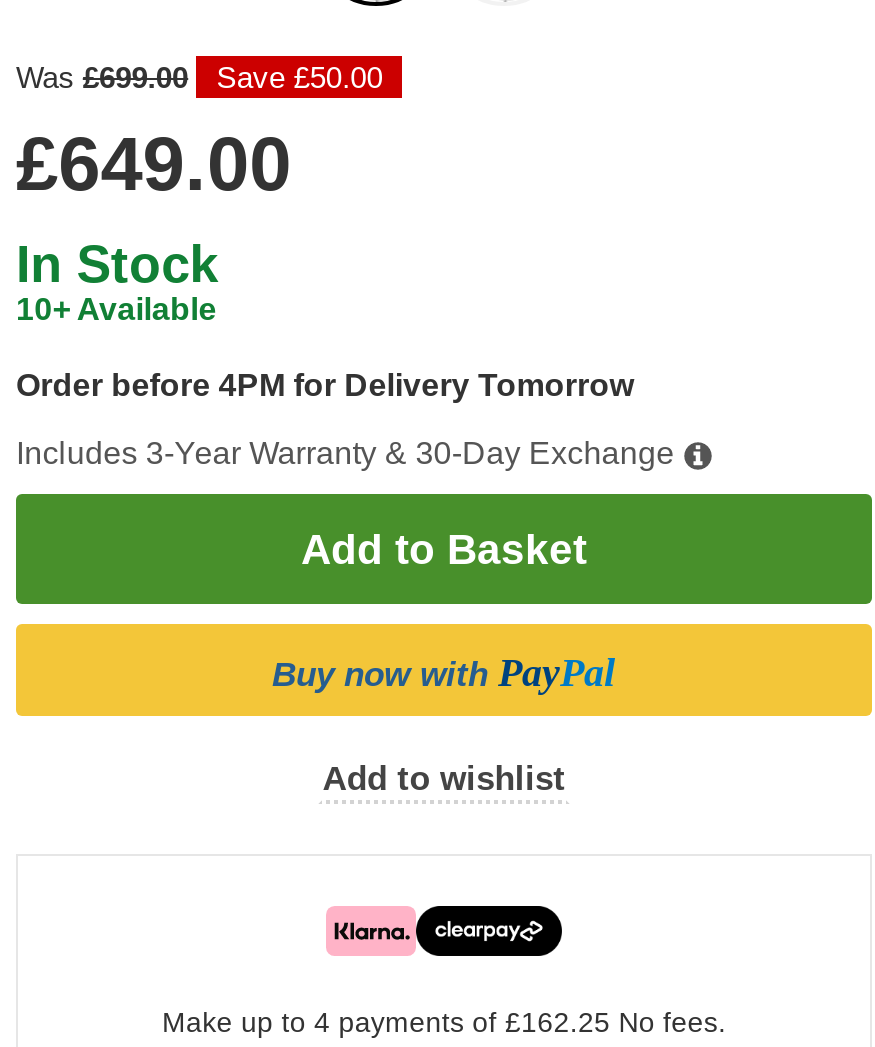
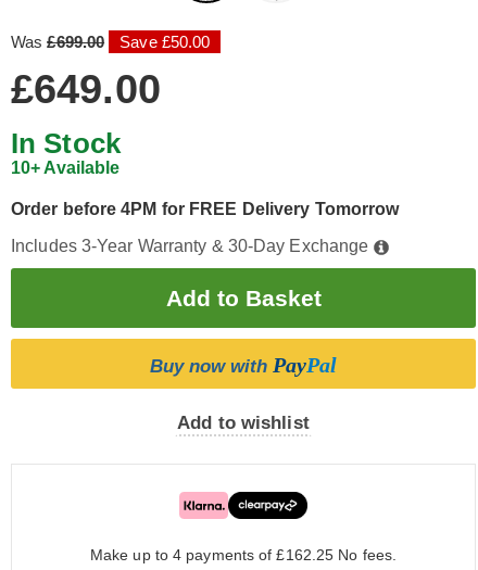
[16,368,634,402] Order before 4PM for Delivery Tomorrow -> [11,200,399,218] Order before 4PM for FREE Delivery Tomorrow

